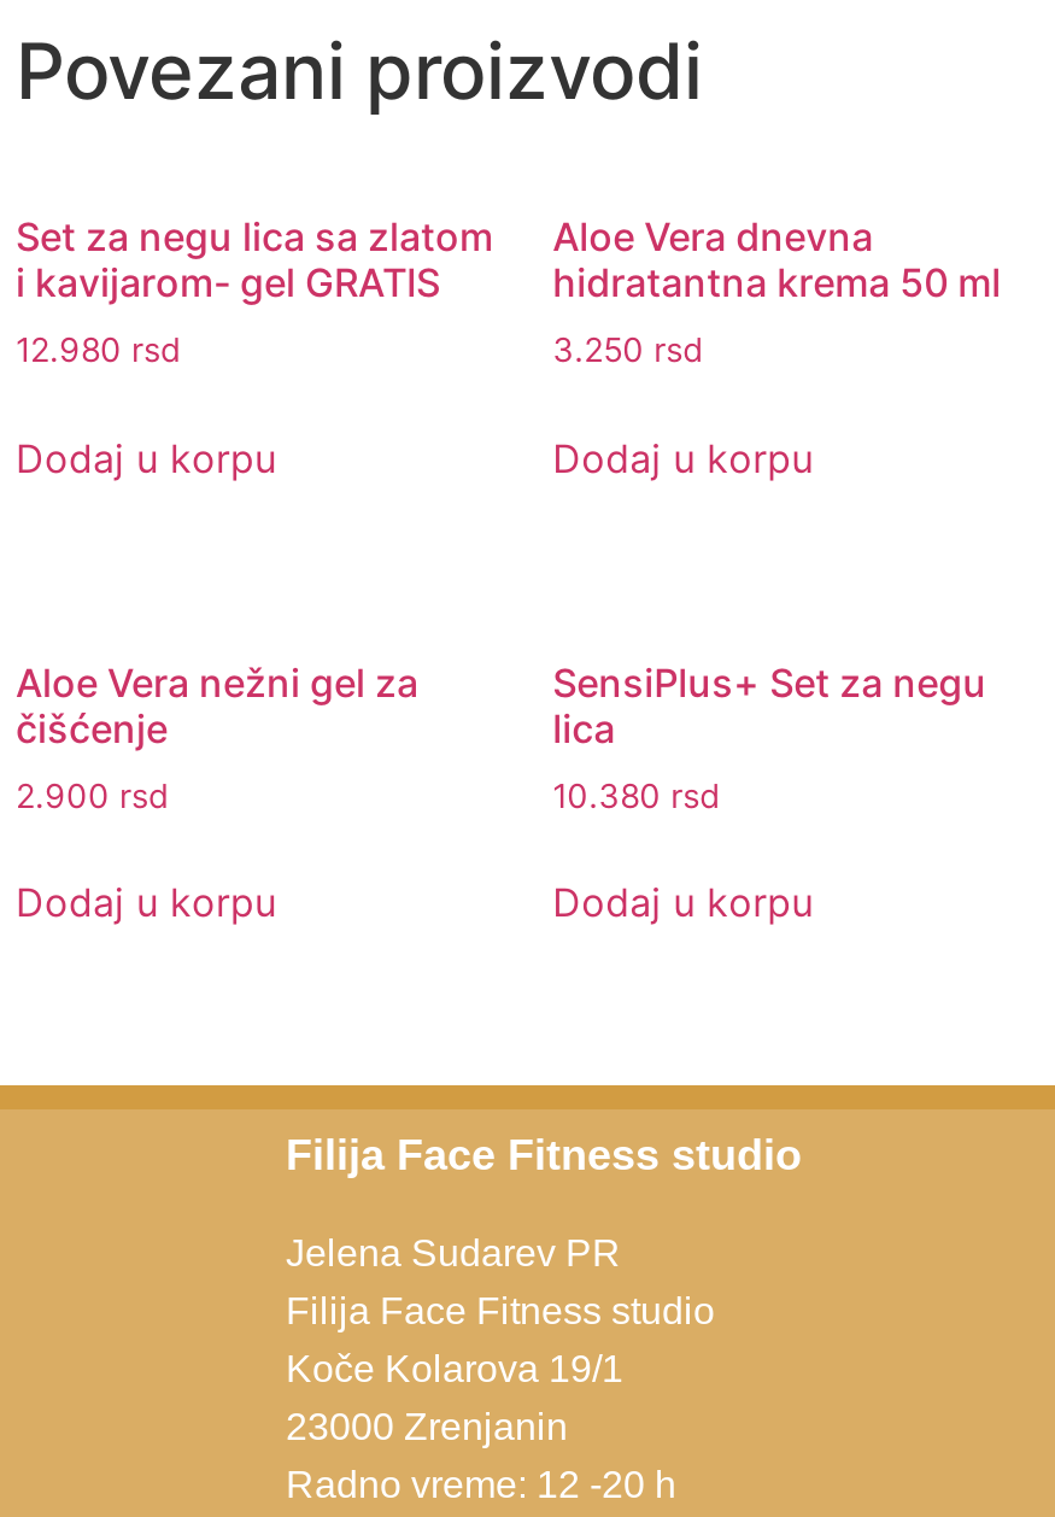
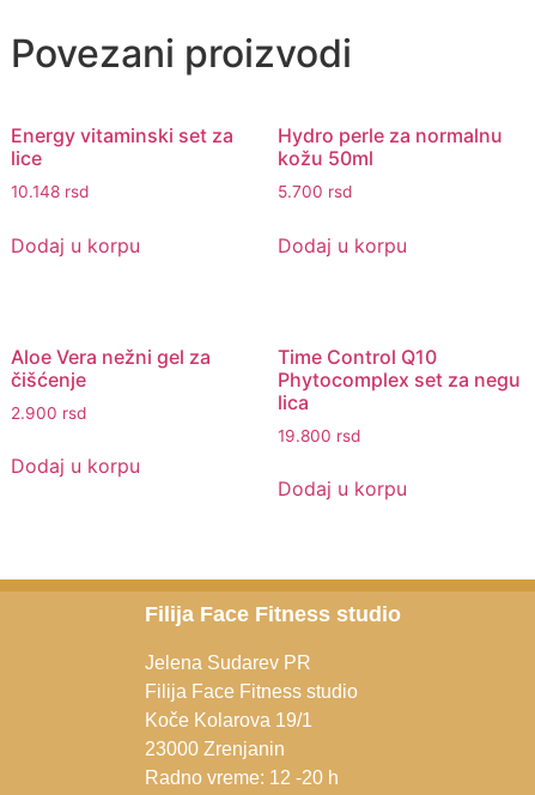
[16,212,493,306] Set za negu lica sa zlatom | i kavijarom- gel GRATIS -> [11,123,233,170] Energy vitaminski set za | lice
[552,212,1001,306] Aloe Vera dnevna | hidratantna krema 50 ml -> [277,123,502,170] Hydro perle za normalnu | kožu 50ml
[16,330,182,369] 12.980 rsd -> [11,182,90,201] 10.148 rsd
[552,330,704,369] 3.250 rsd -> [277,182,353,201] 5.700 rsd
[552,657,987,706] SensiPlus+ Set za negu -> [277,344,520,391] Time Control Q10 | Phytocomplex set za negu
[552,776,721,814] 10.380 rsd -> [277,426,361,445] 19.800 rsd

